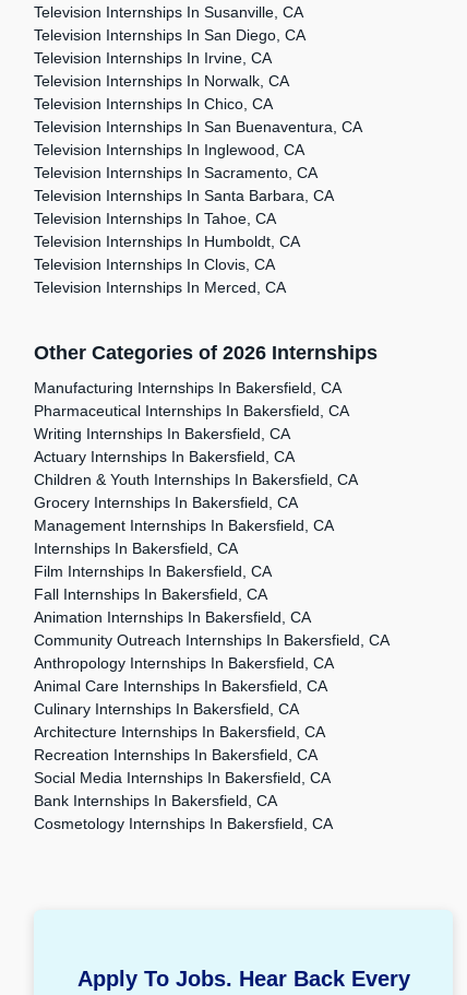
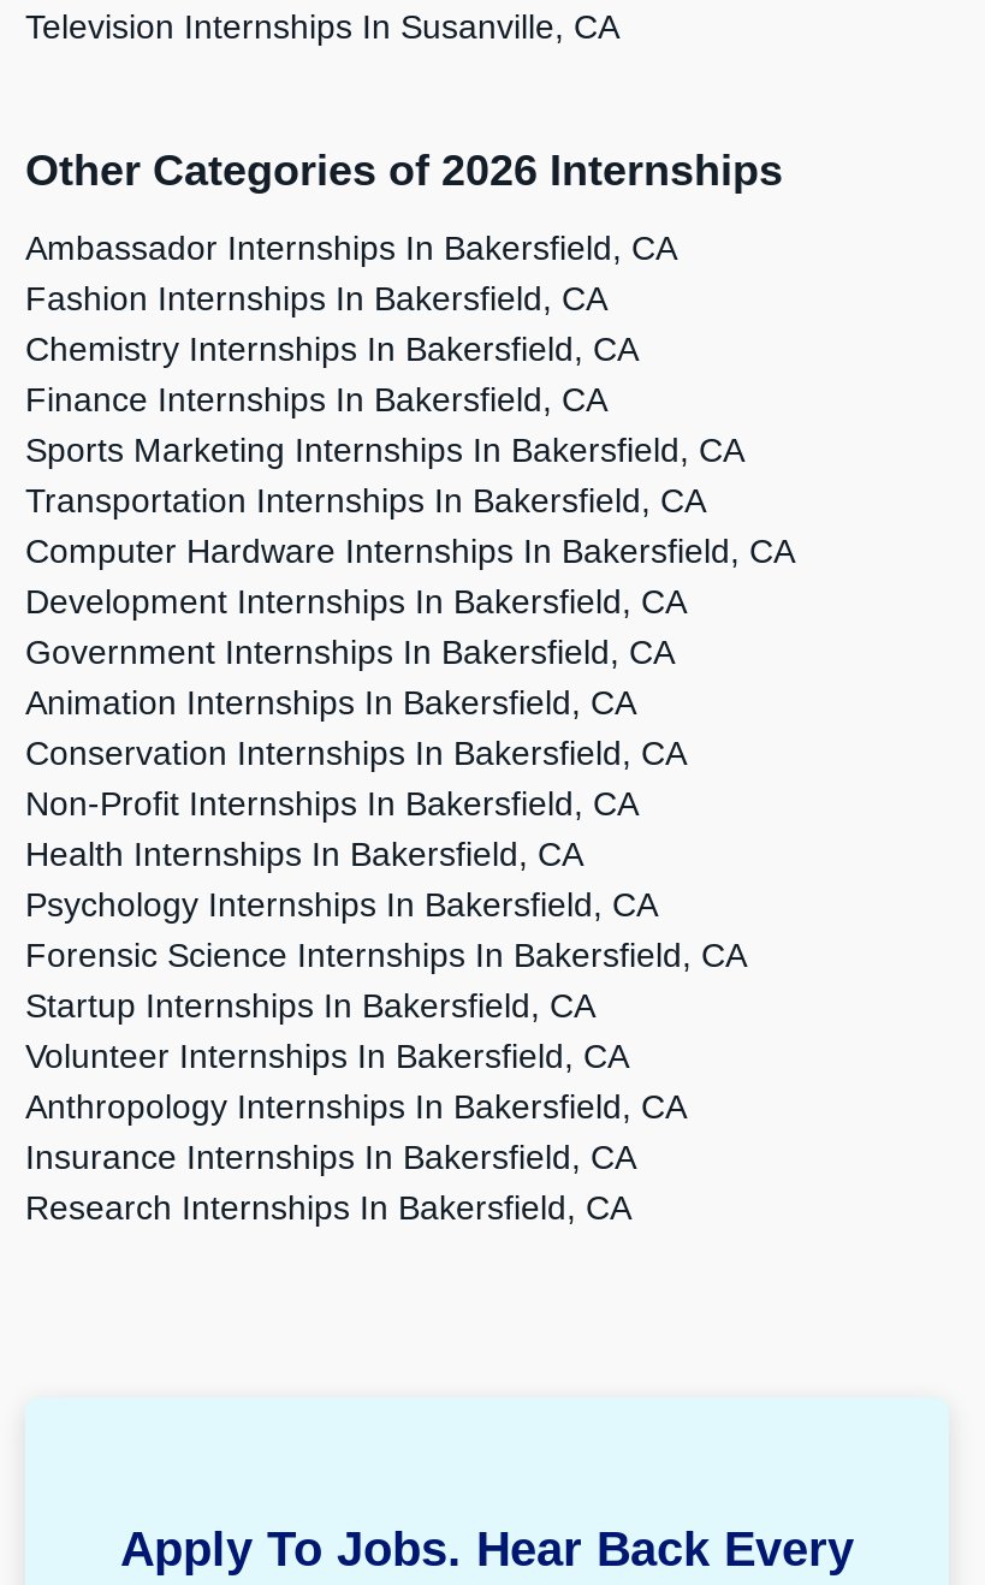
[34,26,362,296] Television Internships In San Diego, CA | Television Internships In Irvine, CA | Television Internships In Norwalk, CA | Television Internships In Chico, CA | Television Internships In San Buenaventura, CA | Television Internships In Inglewood, CA | Television Internships In Sacramento, CA | Television Internships In Santa Barbara, CA | Television Internships In Tahoe, CA | Television Internships In Humboldt, CA | Television Internships In Clovis, CA | Television Internships In Merced, CA -> none
[34,379,358,603] Manufacturing Internships In Bakersfield, CA | Pharmaceutical Internships In Bakersfield, CA | Writing Internships In Bakersfield, CA | Actuary Internships In Bakersfield, CA | Children & Youth Internships In Bakersfield, CA | Grocery Internships In Bakersfield, CA | Management Internships In Bakersfield, CA | Internships In Bakersfield, CA | Film Internships In Bakersfield, CA | Fall Internships In Bakersfield, CA -> [25,228,795,671] Ambassador Internships In Bakersfield, CA | Fashion Internships In Bakersfield, CA | Chemistry Internships In Bakersfield, CA | Finance Internships In Bakersfield, CA | Sports Marketing Internships In Bakersfield, CA | Transportation Internships In Bakersfield, CA | Computer Hardware Internships In Bakersfield, CA | Development Internships In Bakersfield, CA | Government Internships In Bakersfield, CA
moved [34,608,311,626] -> [25,683,636,722]: Animation Internships In Bakersfield, CA
[34,631,390,649] Community Outreach Internships In Bakersfield, CA -> [25,734,747,1075] Conservation Internships In Bakersfield, CA | Non-Profit Internships In Bakersfield, CA | Health Internships In Bakersfield, CA | Psychology Internships In Bakersfield, CA | Forensic Science Internships In Bakersfield, CA | Startup Internships In Bakersfield, CA | Volunteer Internships In Bakersfield, CA
[34,677,333,832] Animal Care Internships In Bakersfield, CA | Culinary Internships In Bakersfield, CA | Architecture Internships In Bakersfield, CA | Recreation Internships In Bakersfield, CA | Social Media Internships In Bakersfield, CA | Bank Internships In Bakersfield, CA | Cosmetology Internships In Bakersfield, CA -> [25,1138,636,1227] Insurance Internships In Bakersfield, CA | Research Internships In Bakersfield, CA

